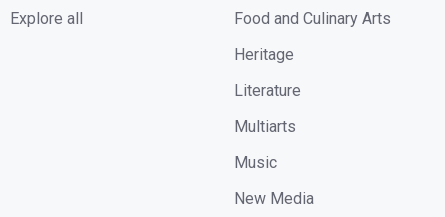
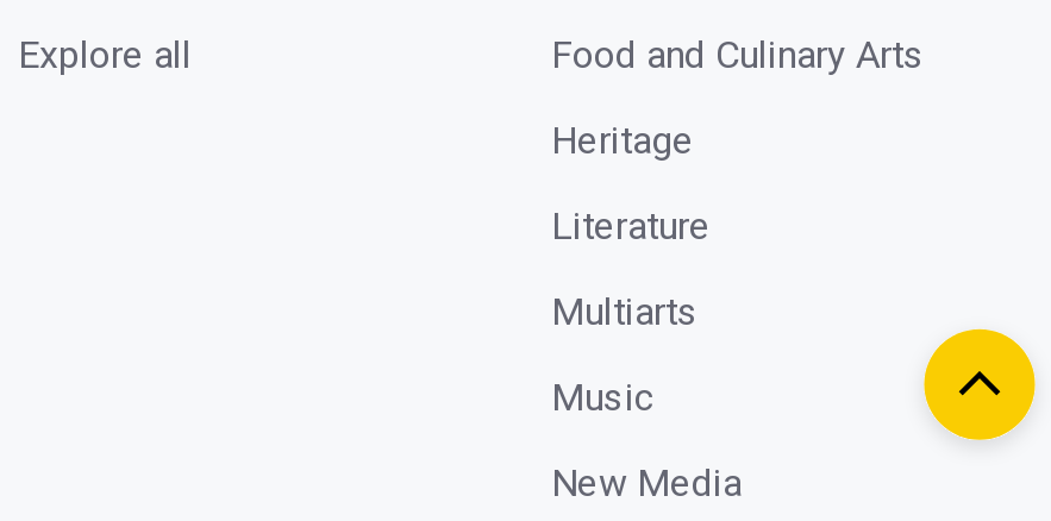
none -> [920,327,1039,444] [image]

